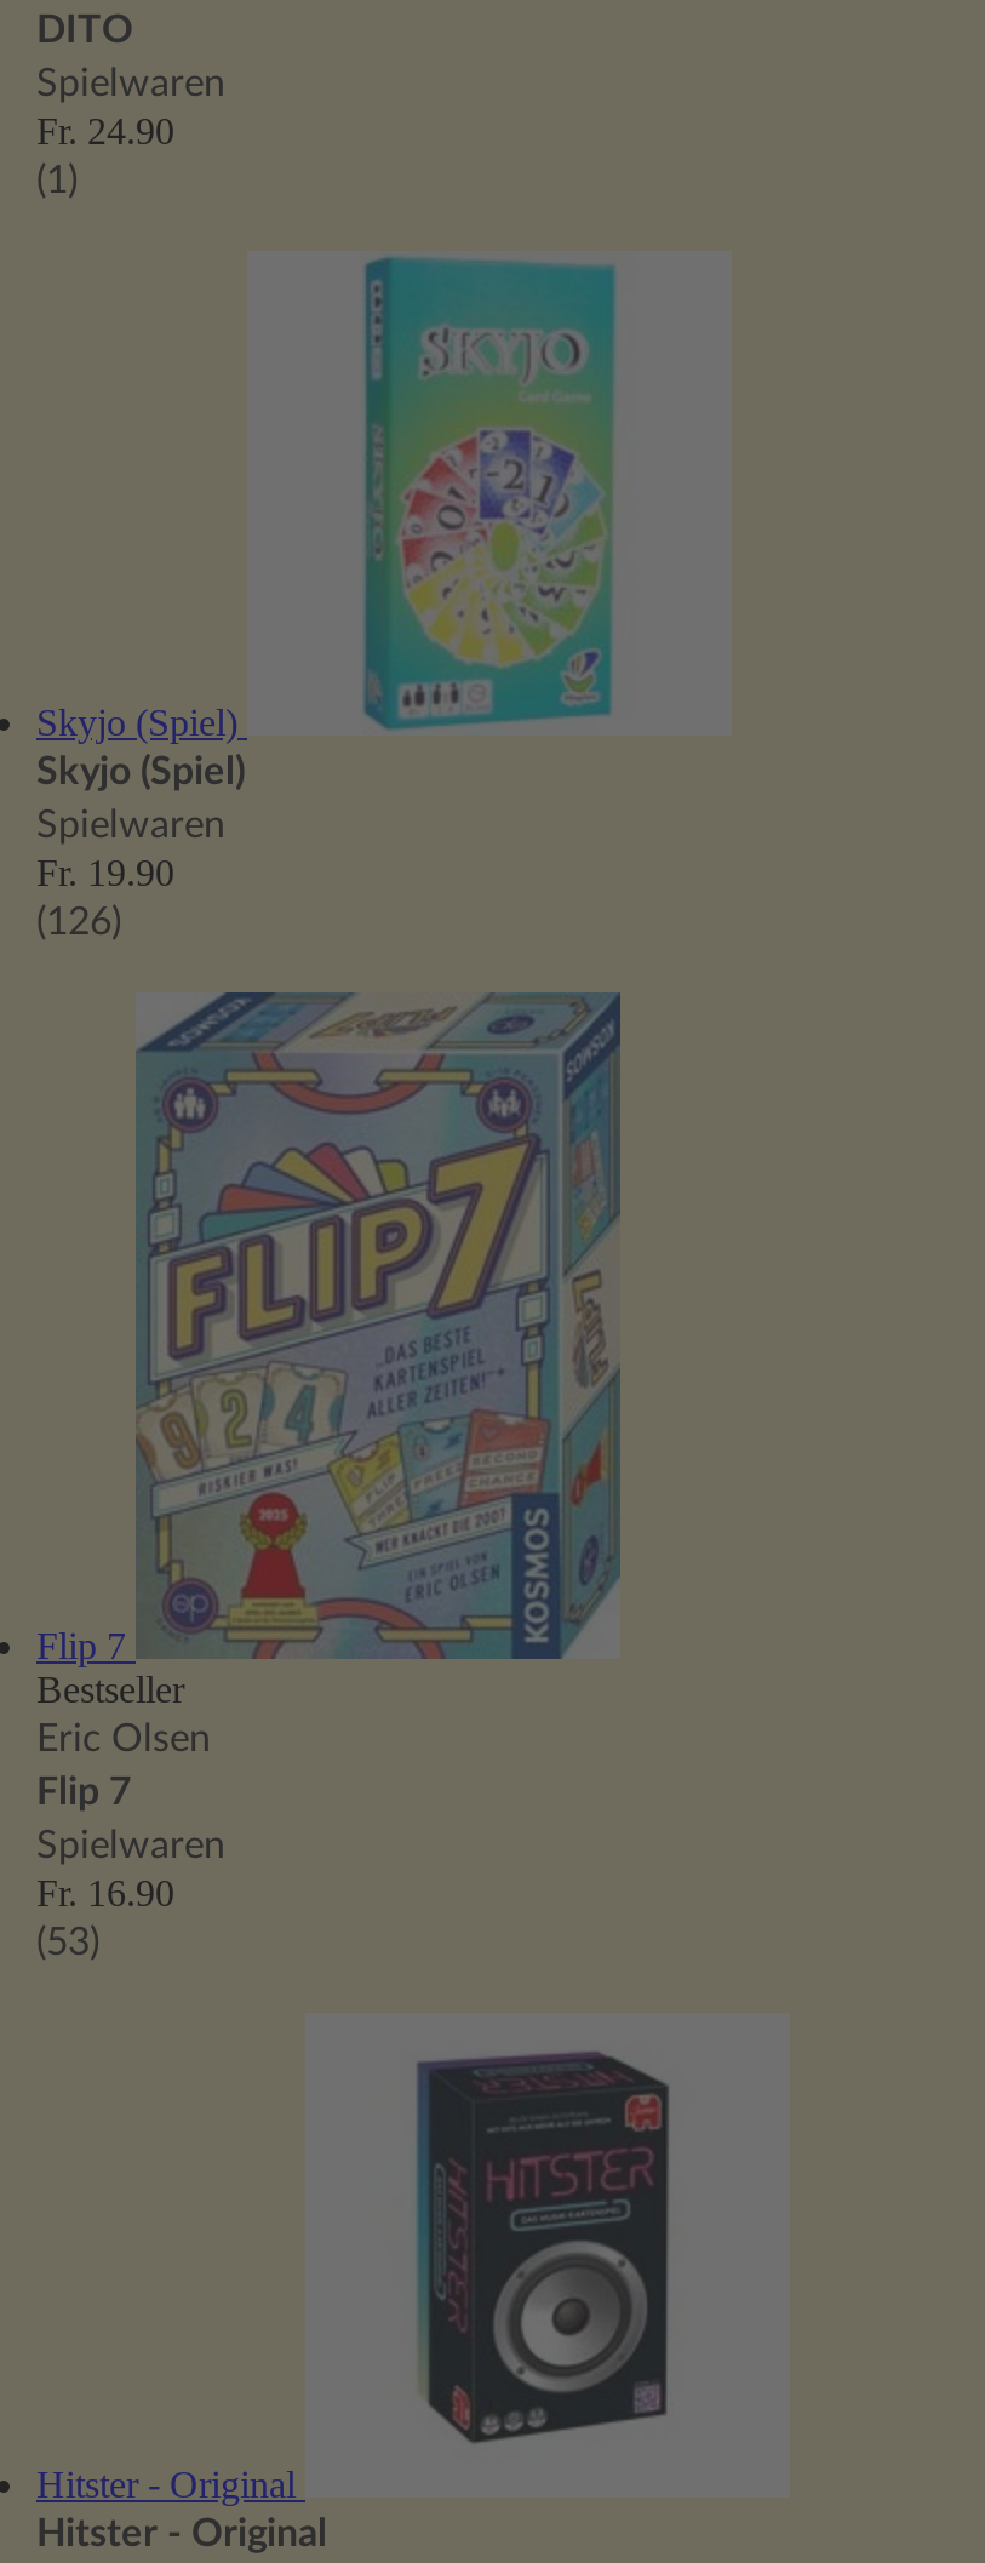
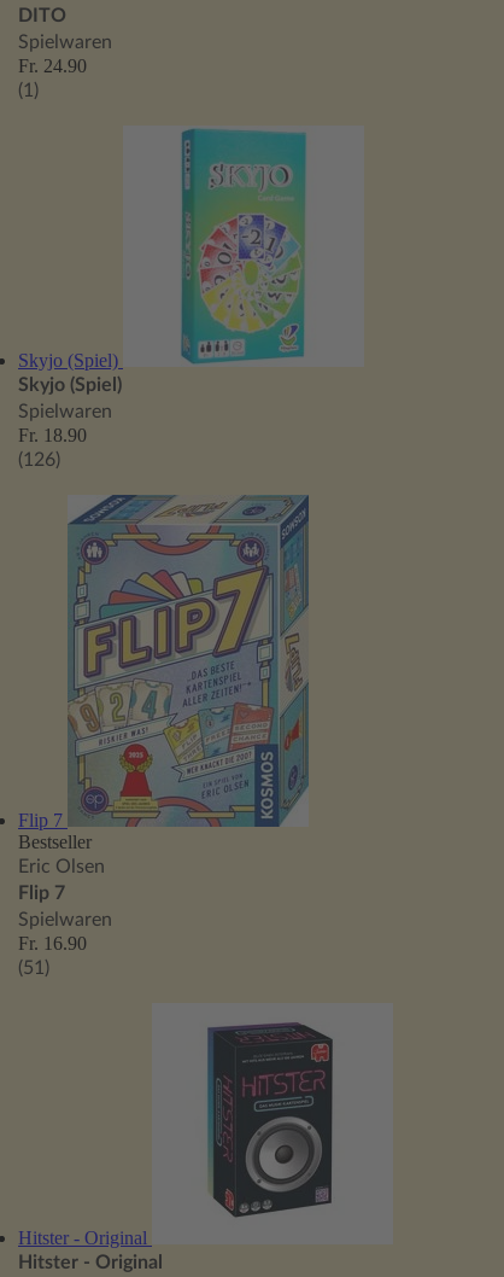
[36,852,174,893] Fr. 19.90 -> [18,425,87,445] Fr. 18.90
[36,1923,99,1962] (53) -> [18,958,49,978] (51)

